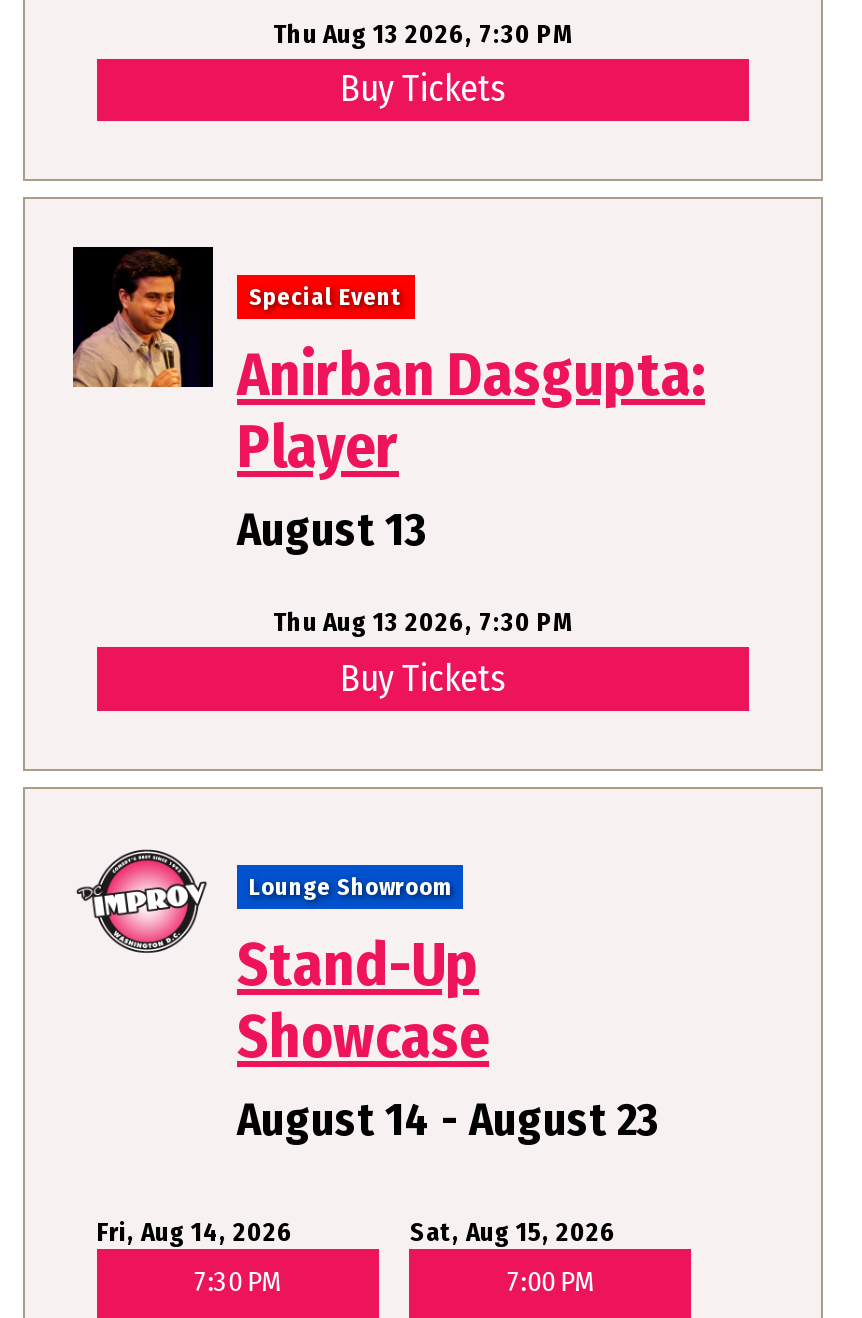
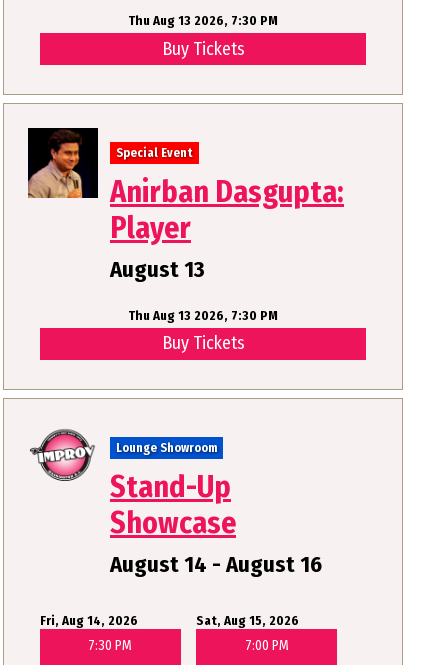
[237,1093,659,1147] August 14 - August 23 -> [110,551,322,578] August 14 - August 16

